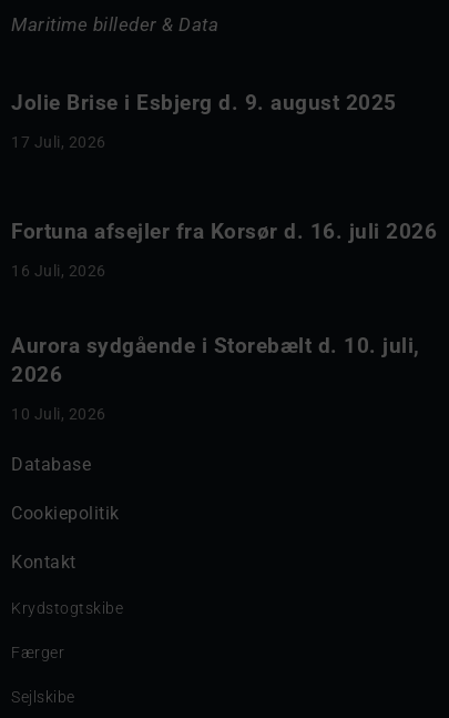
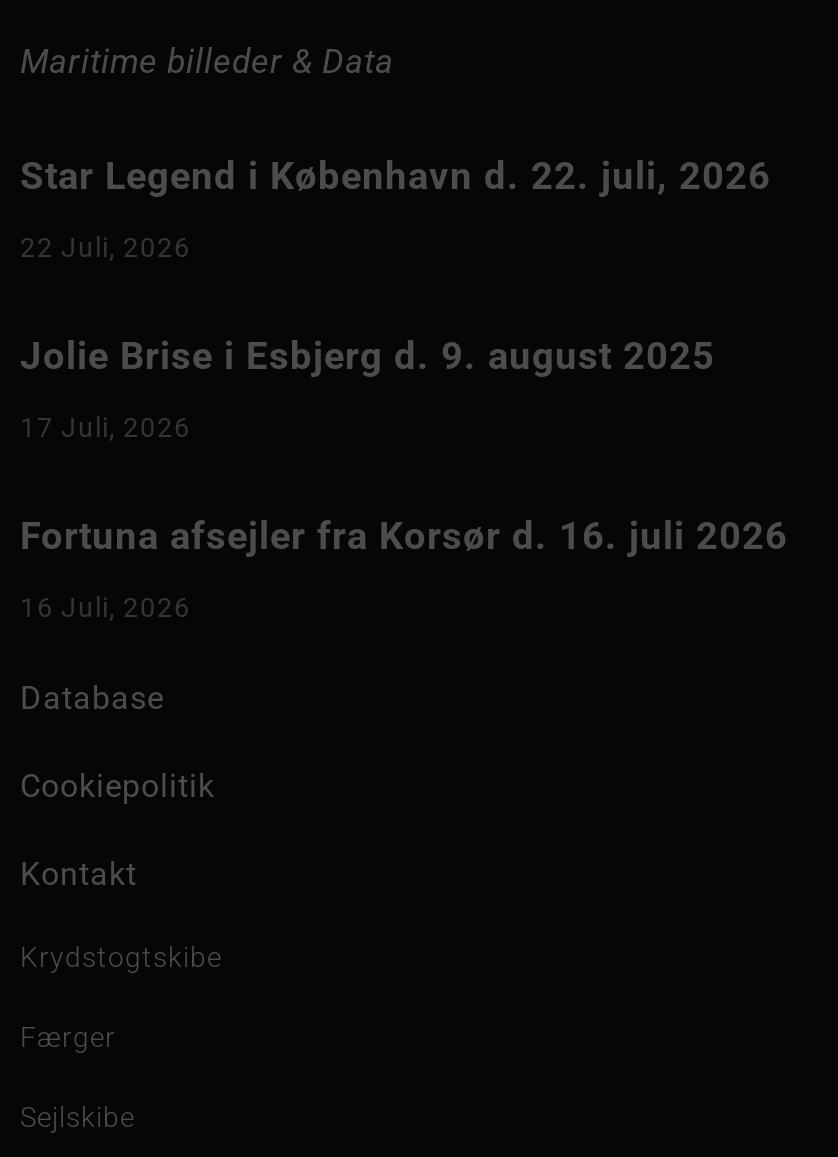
none -> [20,153,771,263] Star Legend i København d. 22. juli, 2026 | 22 Juli, 2026
moved [11,90,396,151] -> [20,333,715,443]: Jolie Brise i Esbjerg d. 9. august 2025 | 17 Juli, 2026
moved [11,219,437,280] -> [20,513,788,623]: Fortuna afsejler fra Korsør d. 16. juli 2026 | 16 Juli, 2026
[11,333,420,423] Aurora sydgående i Storebælt d. 10. juli, | 2026 | 10 Juli, 2026 -> none

